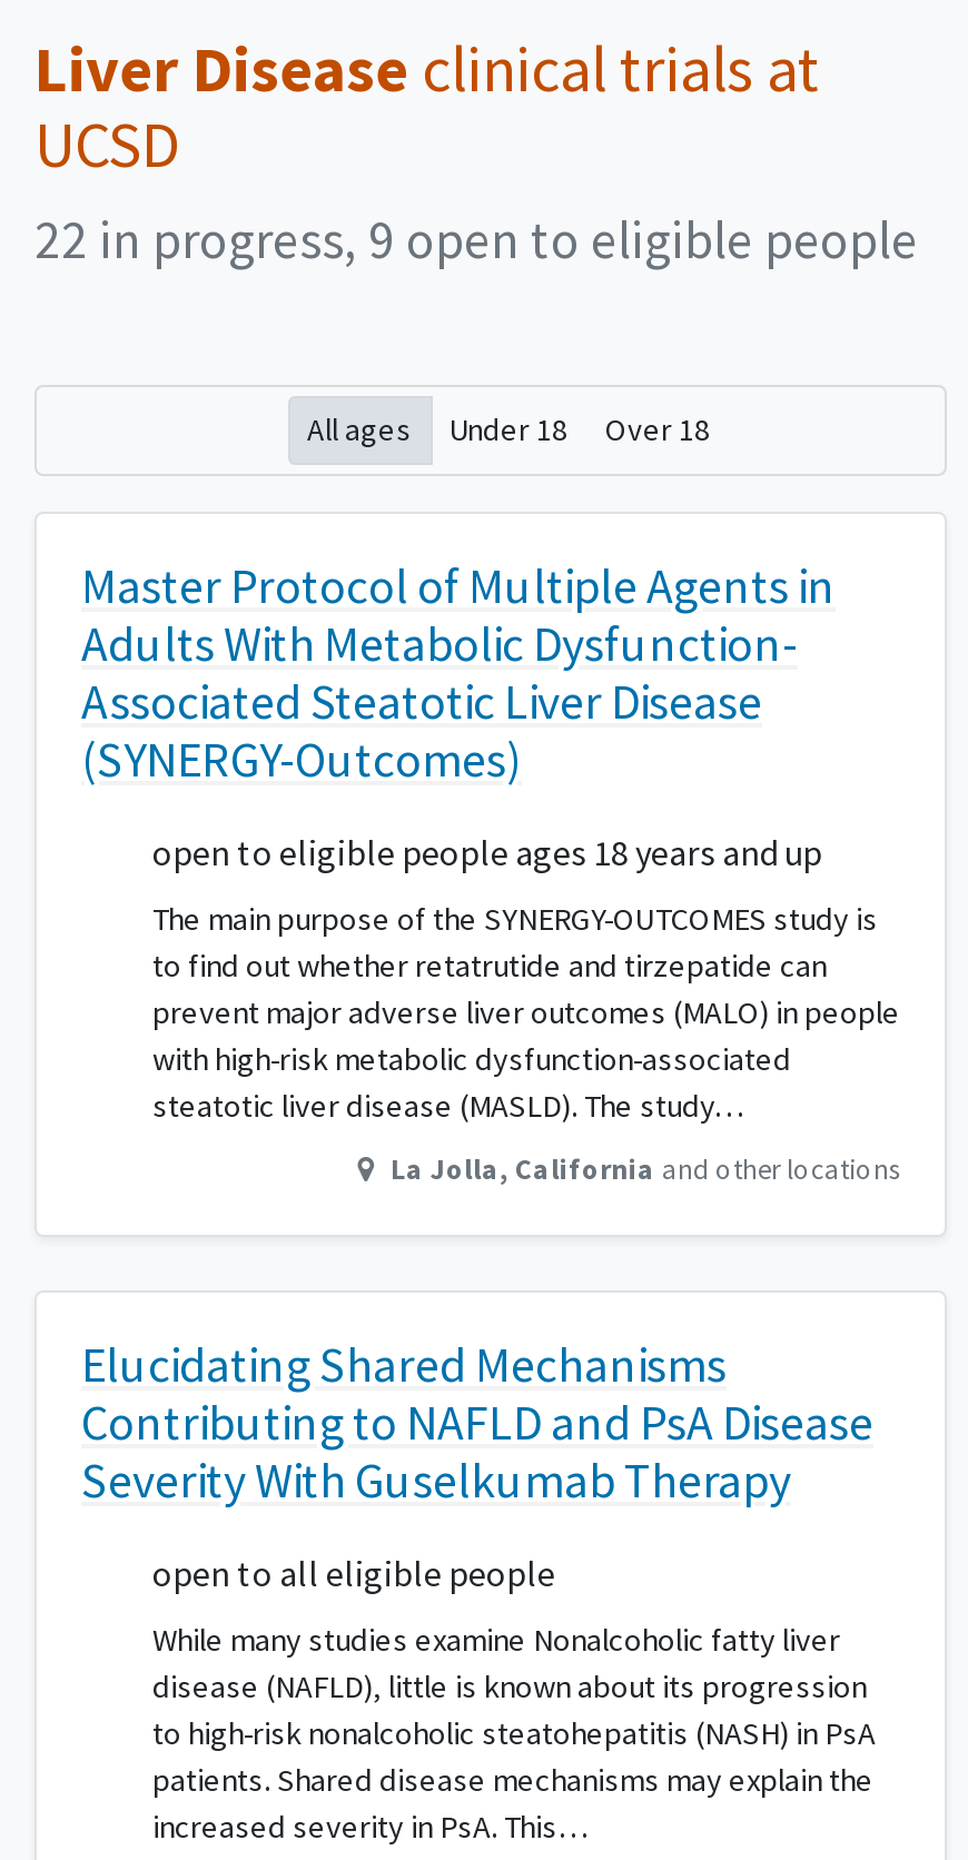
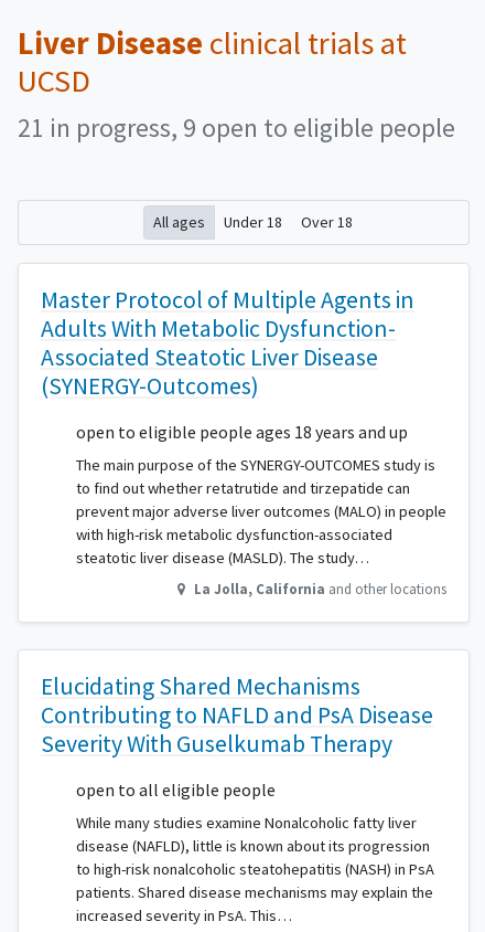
[34,207,918,272] 22 in progress, 9 open to eligible people -> [18,112,455,144] 21 in progress, 9 open to eligible people

